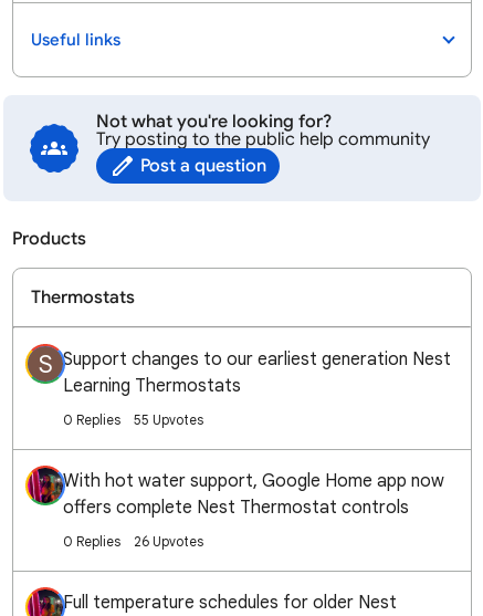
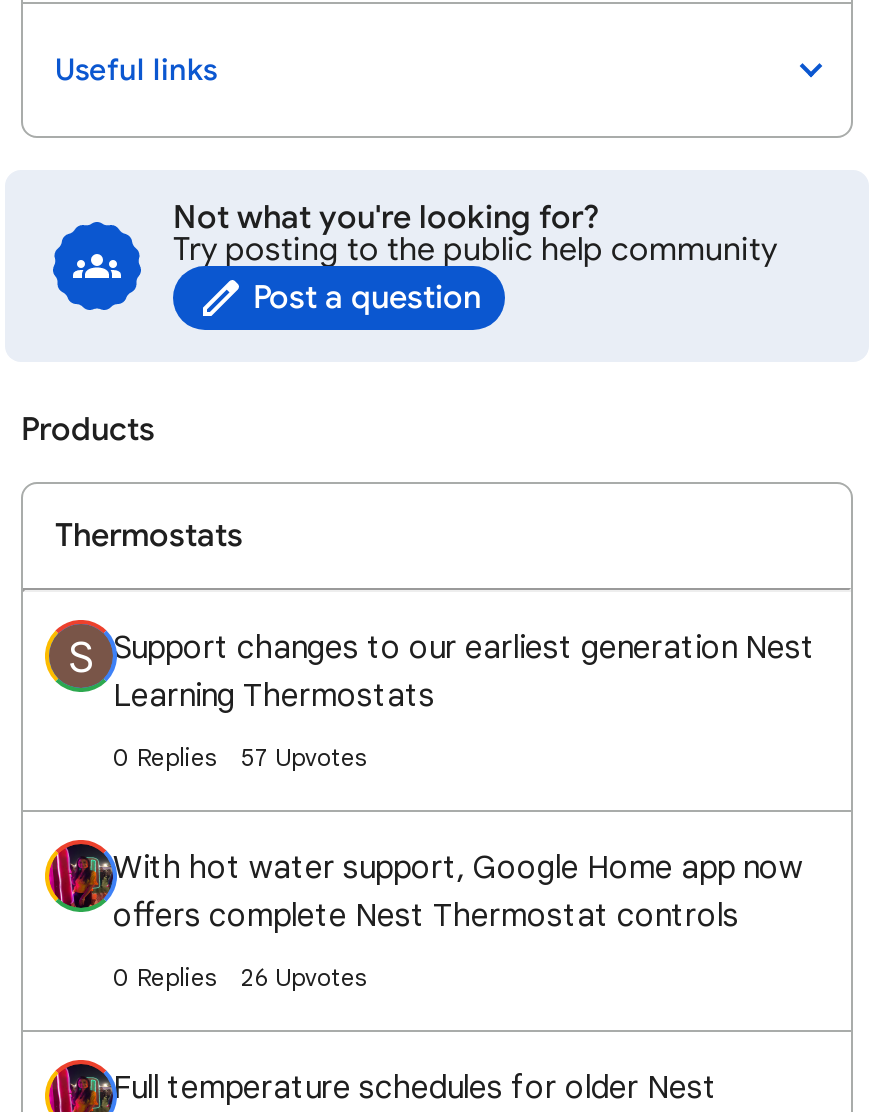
[134,411,203,428] 55 Upvotes -> [241,742,367,772] 57 Upvotes

